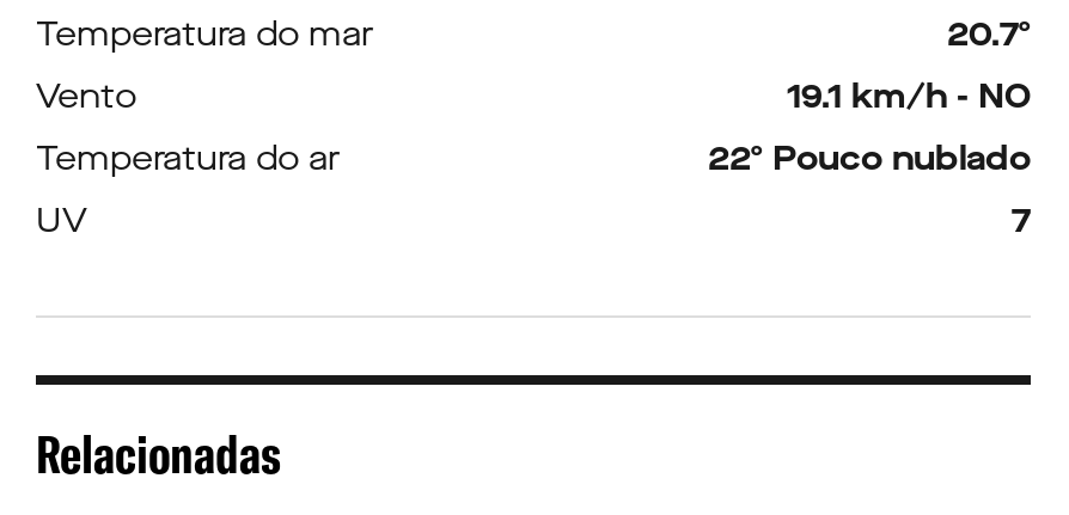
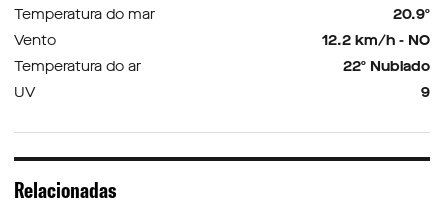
[947,13,1031,58] 20.7º -> [393,5,430,24] 20.9º
[787,75,1031,120] 19.1 km/h - NO -> [322,31,430,50] 12.2 km/h - NO
[708,137,1031,182] 22º Pouco nublado -> [343,57,430,76] 22º Nublado
[1012,199,1031,244] 7 -> [421,83,430,102] 9

